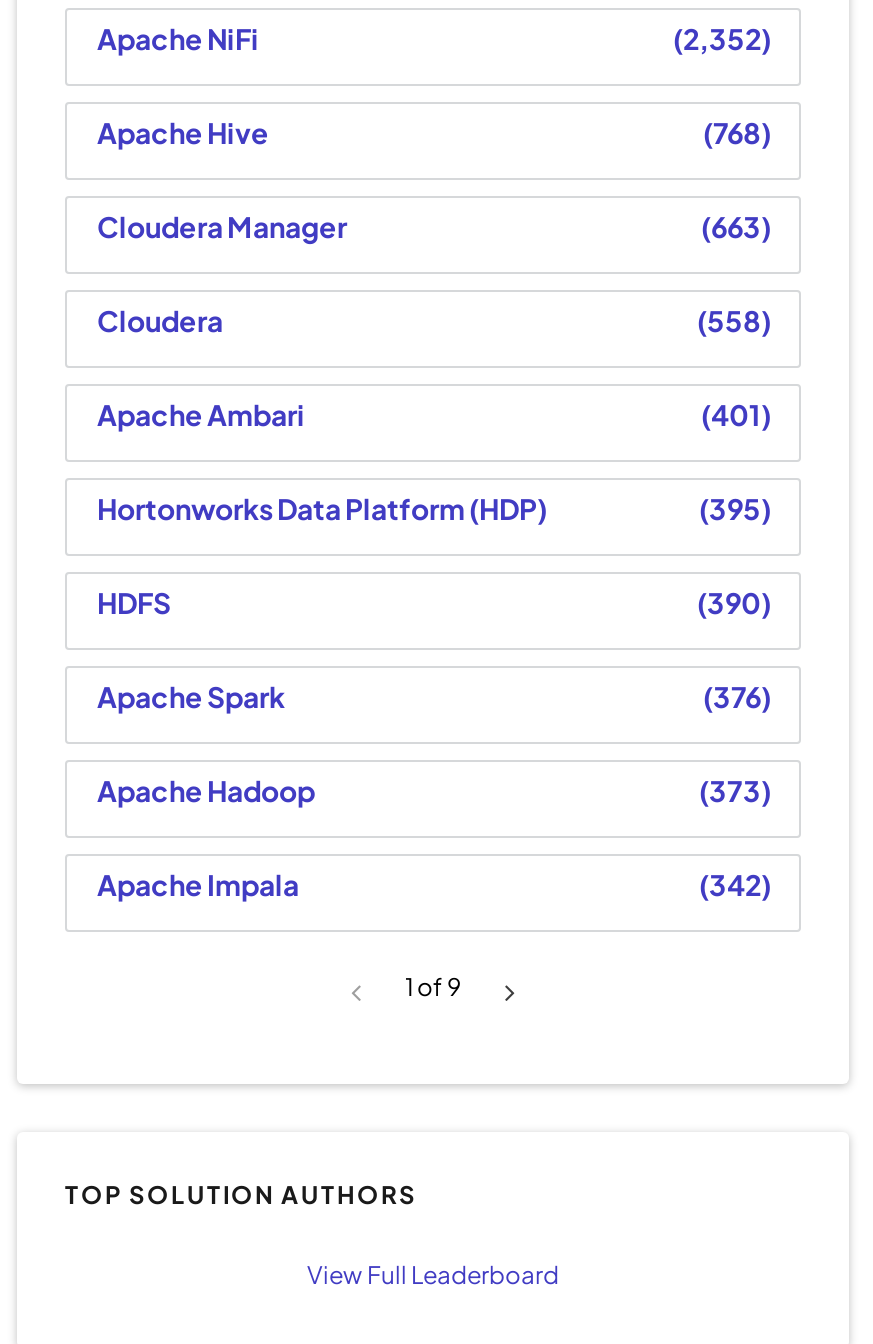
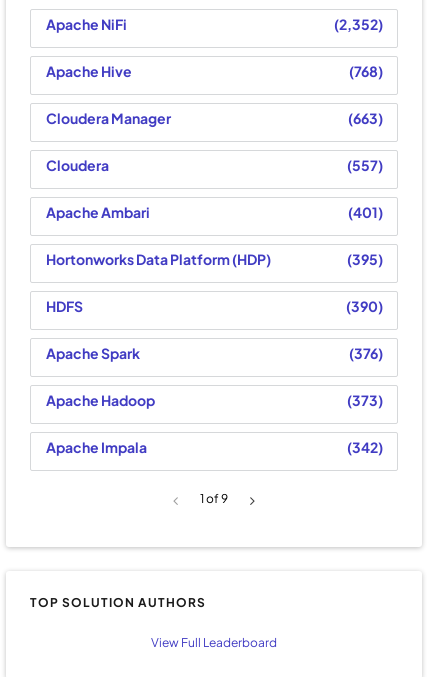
[707,302,761,338] 558 -> [352,156,378,174] 557

